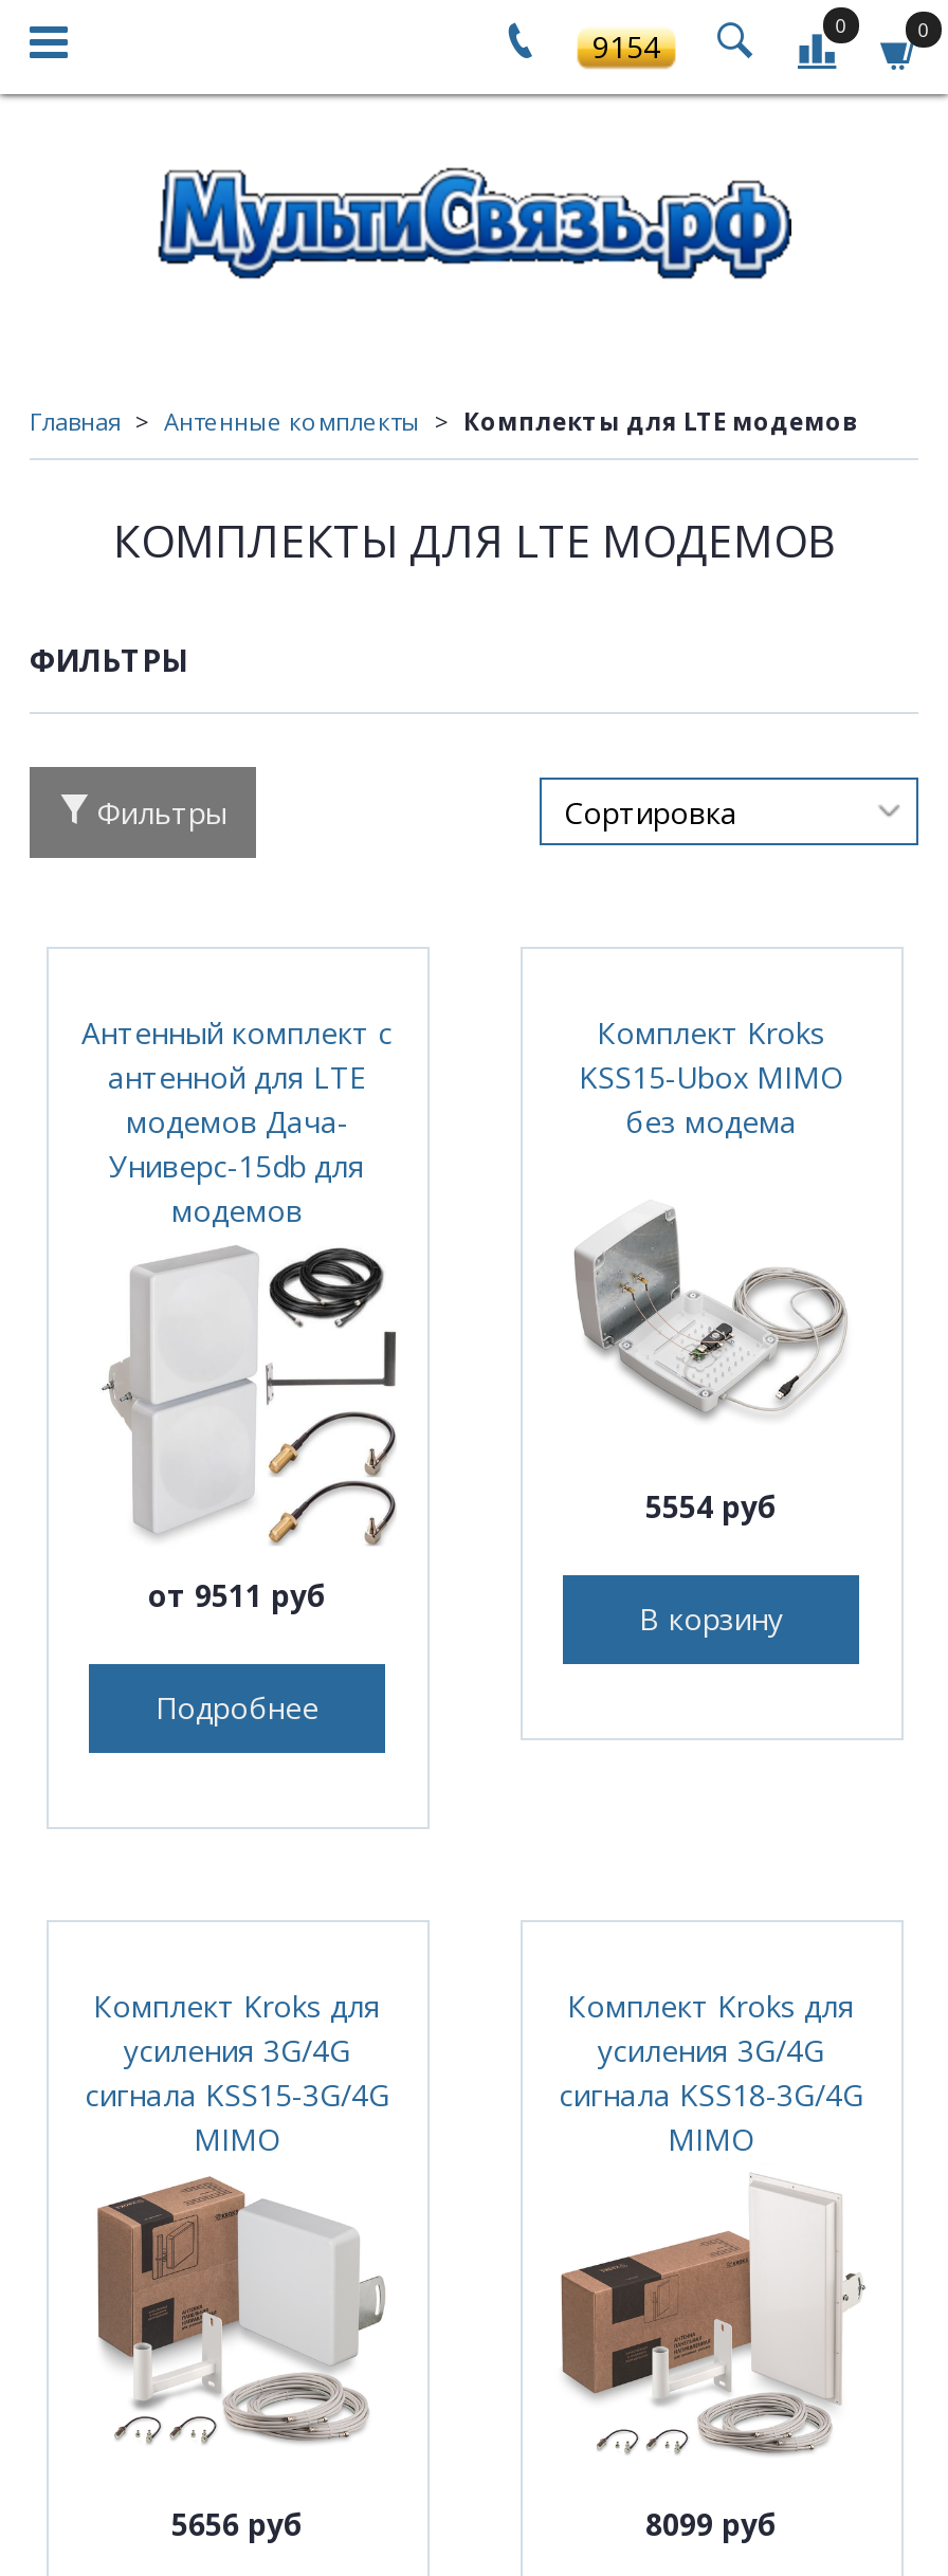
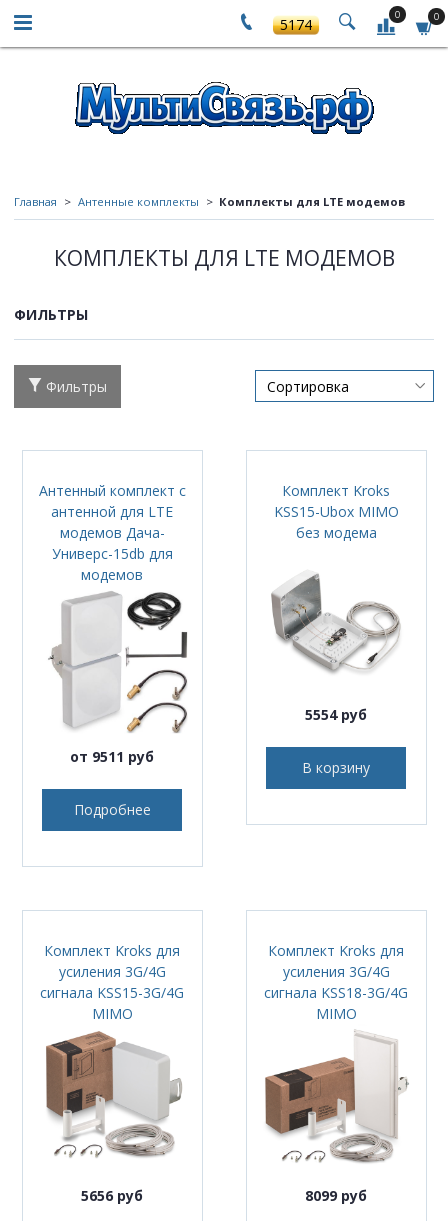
[592,26,660,67] 9154 -> [280,15,312,34] 5174

